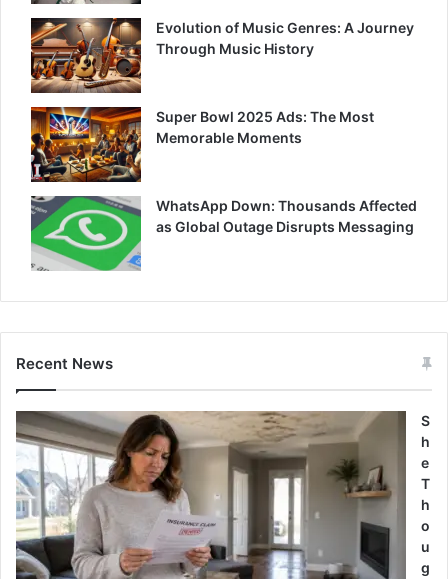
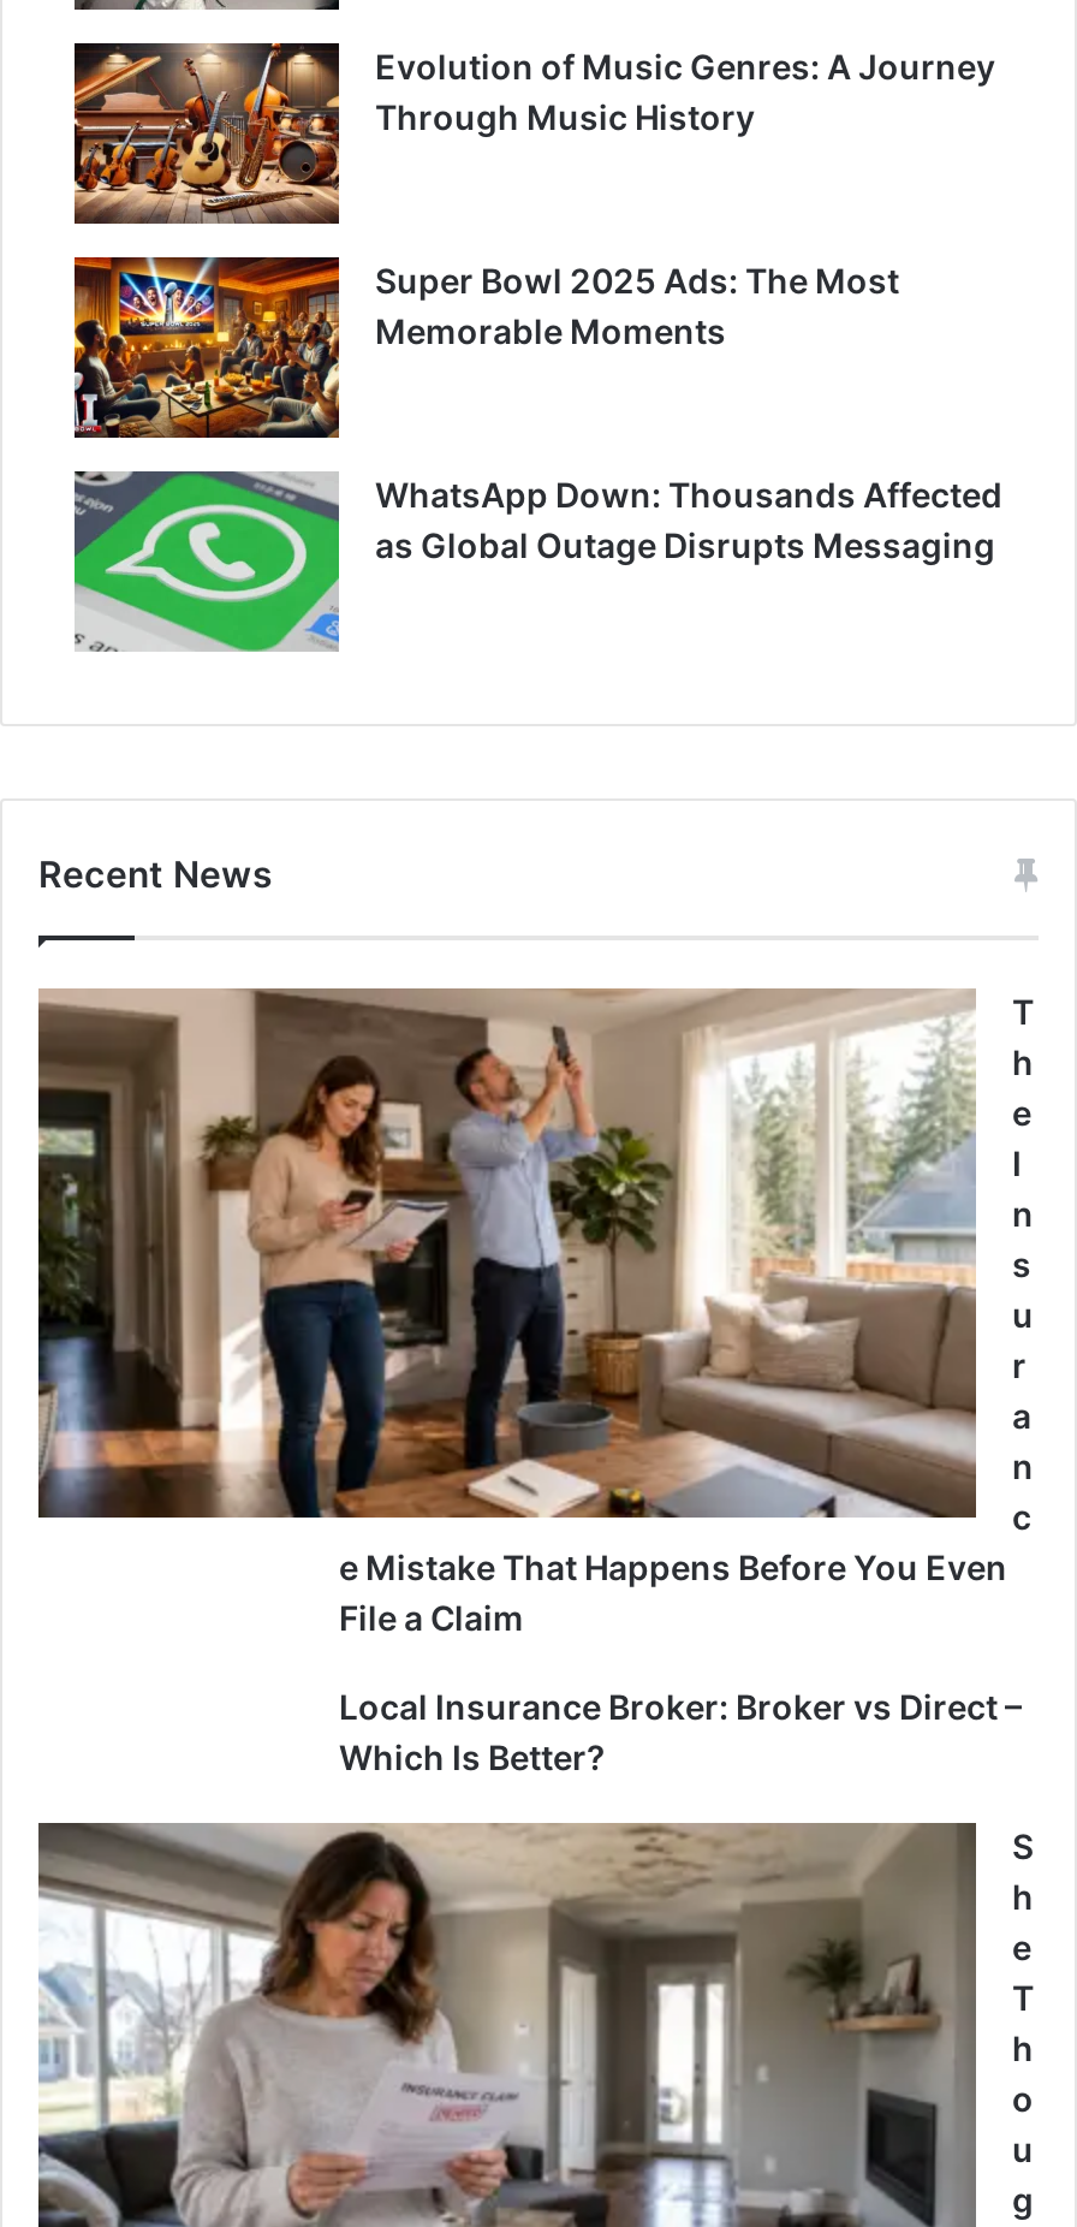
none -> [36,988,1034,1778] [image] | T | h | e | I | n | s | u | r | a | n | c | e Mistake That Happens Before You Even | File a Claim | Local Insurance Broker: Broker vs Direct – | Which Is Better?

